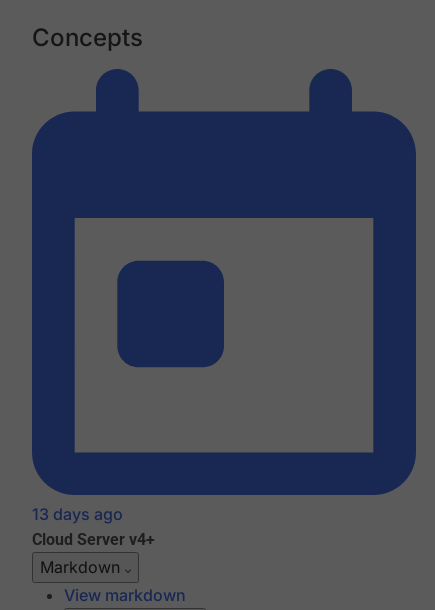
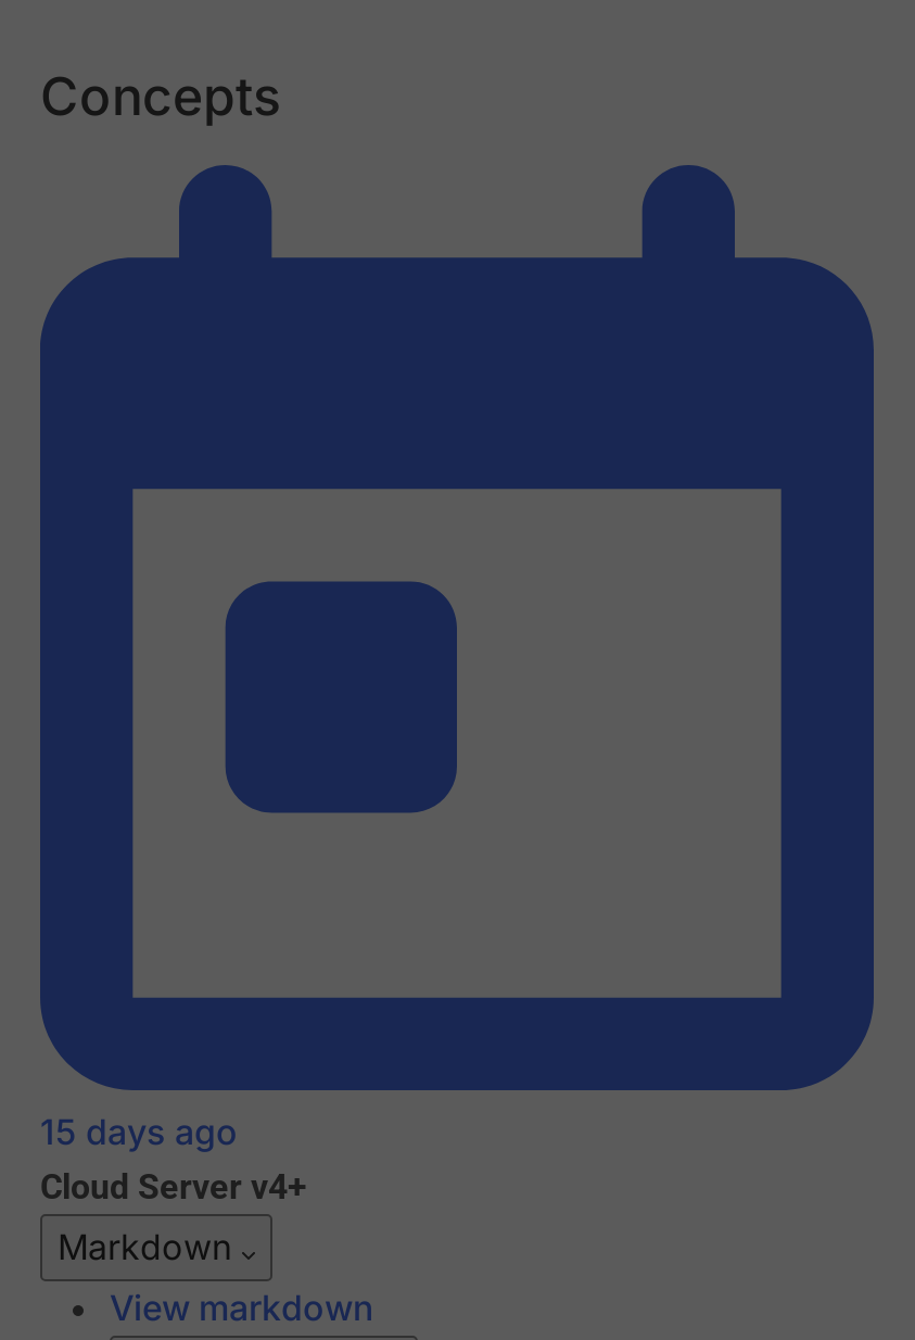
[32,504,123,524] 13 days ago -> [40,1111,238,1154] 15 days ago

